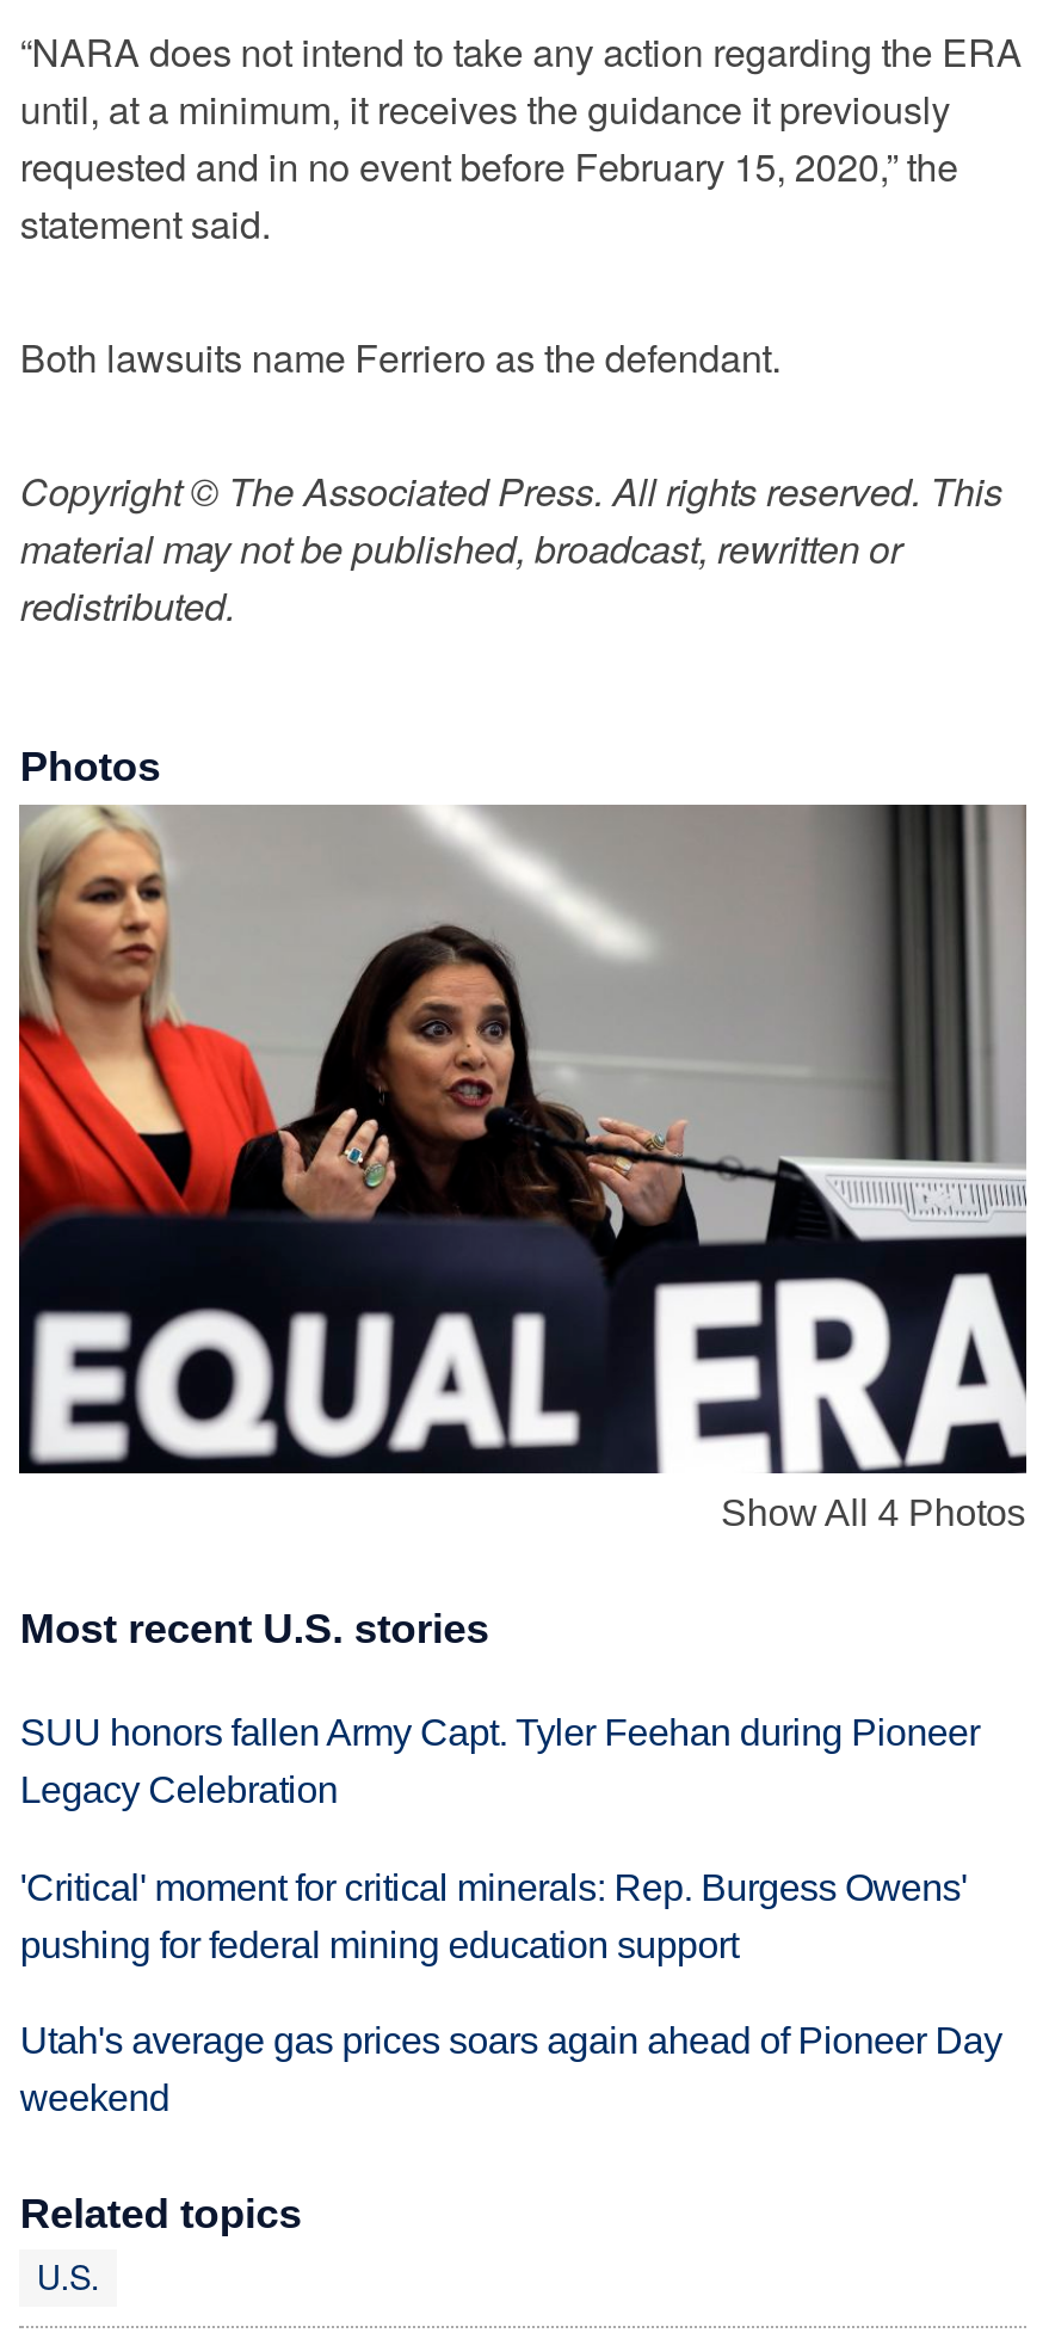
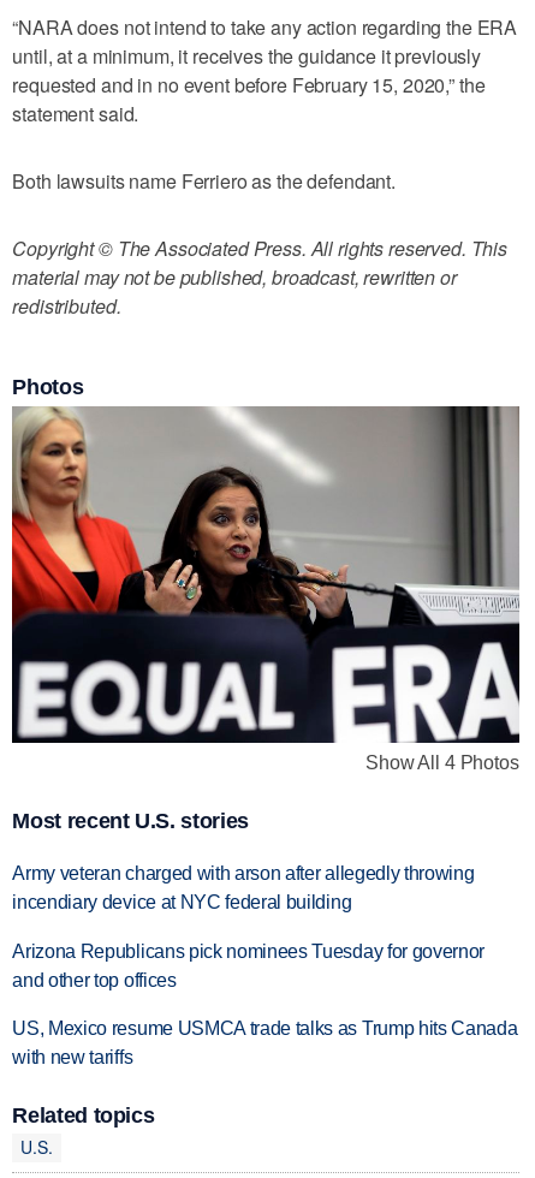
[20,1711,980,1809] SUU honors fallen Army Capt. Tyler Feehan during Pioneer | Legacy Celebration -> [12,863,474,912] Army veteran charged with arson after allegedly throwing | incendiary device at NYC federal building
[20,1866,967,1964] 'Critical' moment for critical minerals: Rep. Burgess Owens' | pushing for federal mining education support -> [12,941,485,990] Arizona Republicans pick nominees Tuesday for governor | and other top offices
[20,2021,1002,2119] Utah's average gas prices soars again ahead of Pioneer Day | weekend -> [12,1018,517,1068] US, Mexico resume USMCA trade talks as Trump hits Canada | with new tariffs

